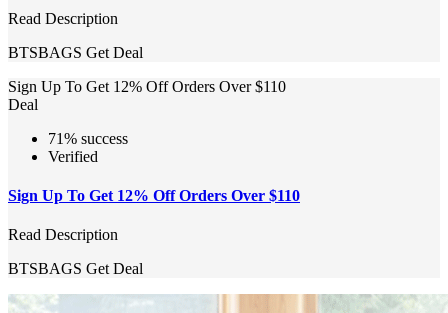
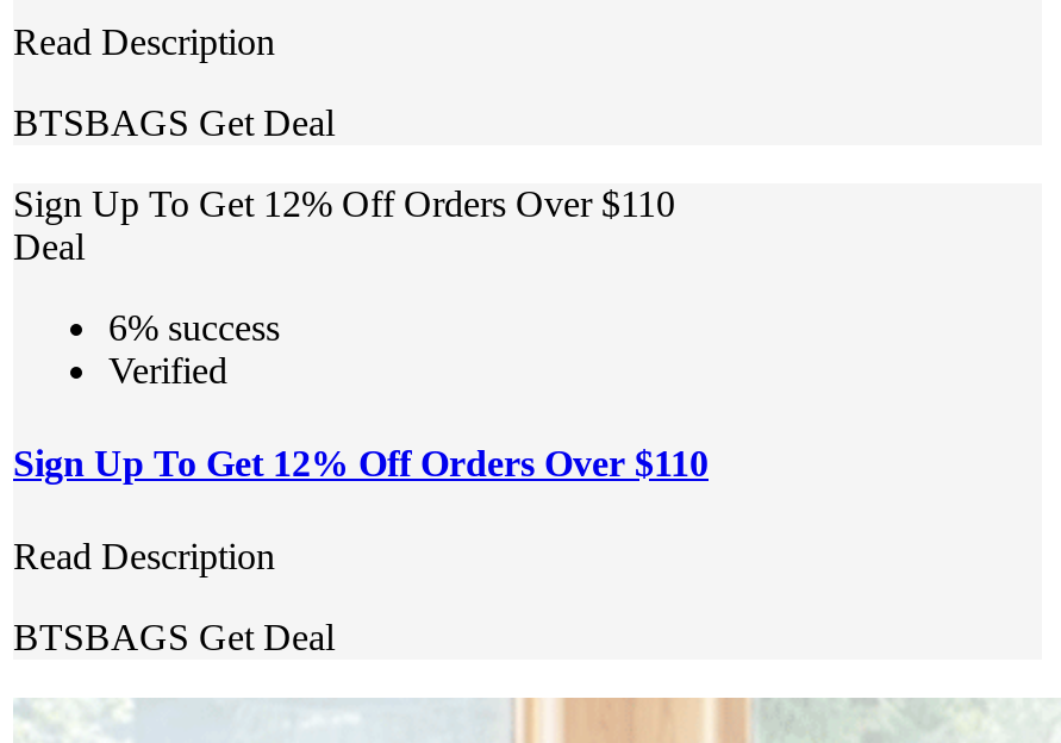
[48,130,128,147] 71% success -> [108,306,280,347] 6% success

